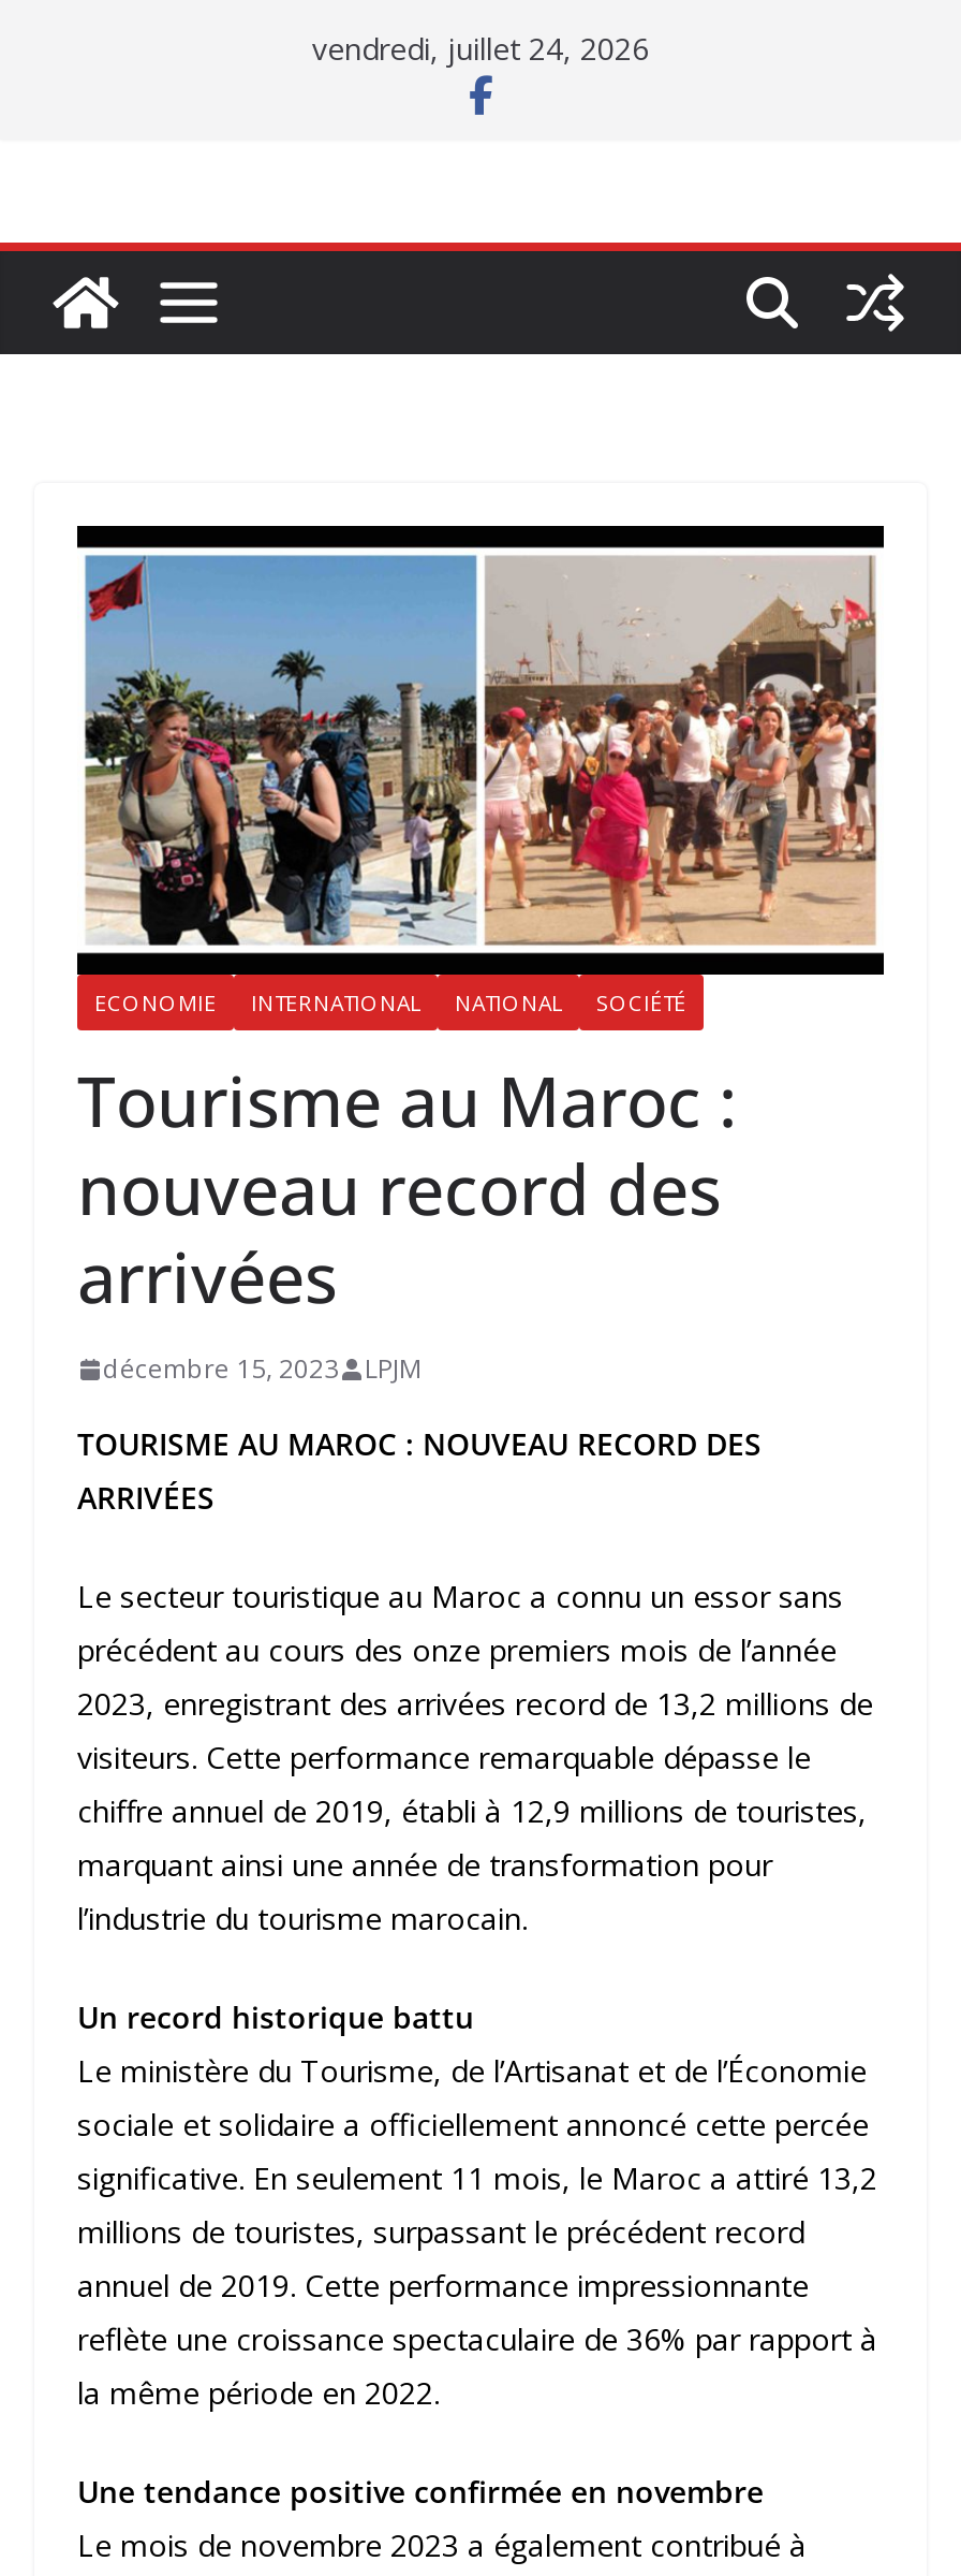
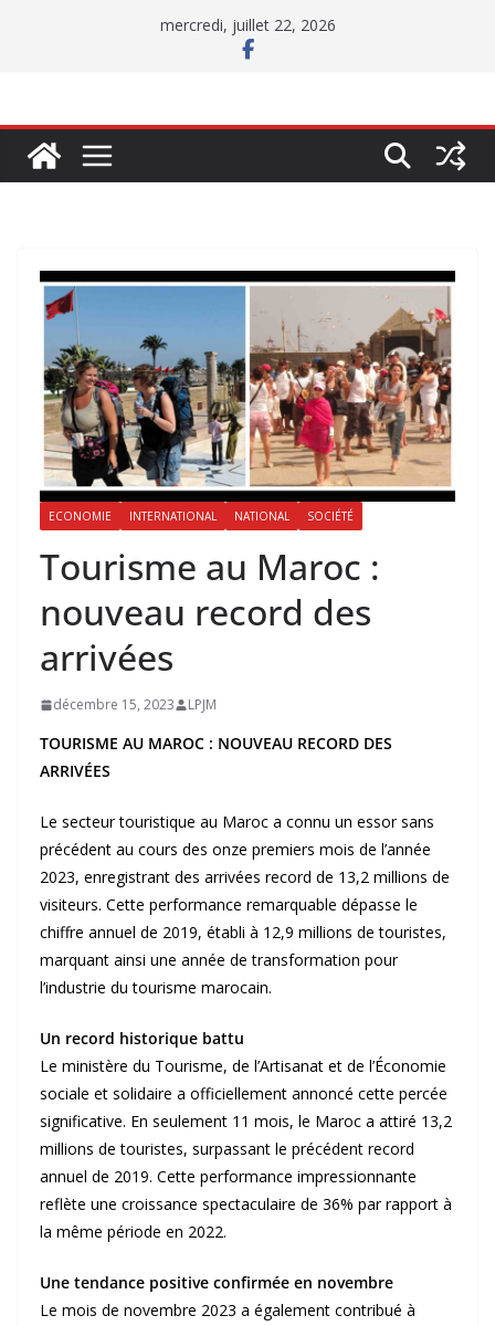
[312,28,649,69] vendredi, juillet 24, 2026 -> [160,14,335,35] mercredi, juillet 22, 2026

